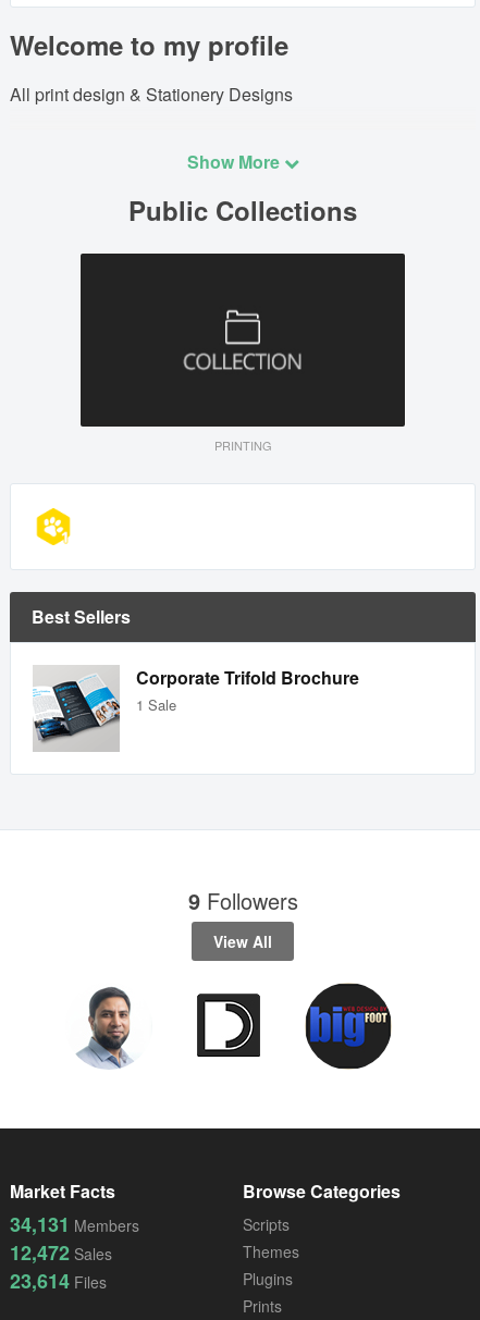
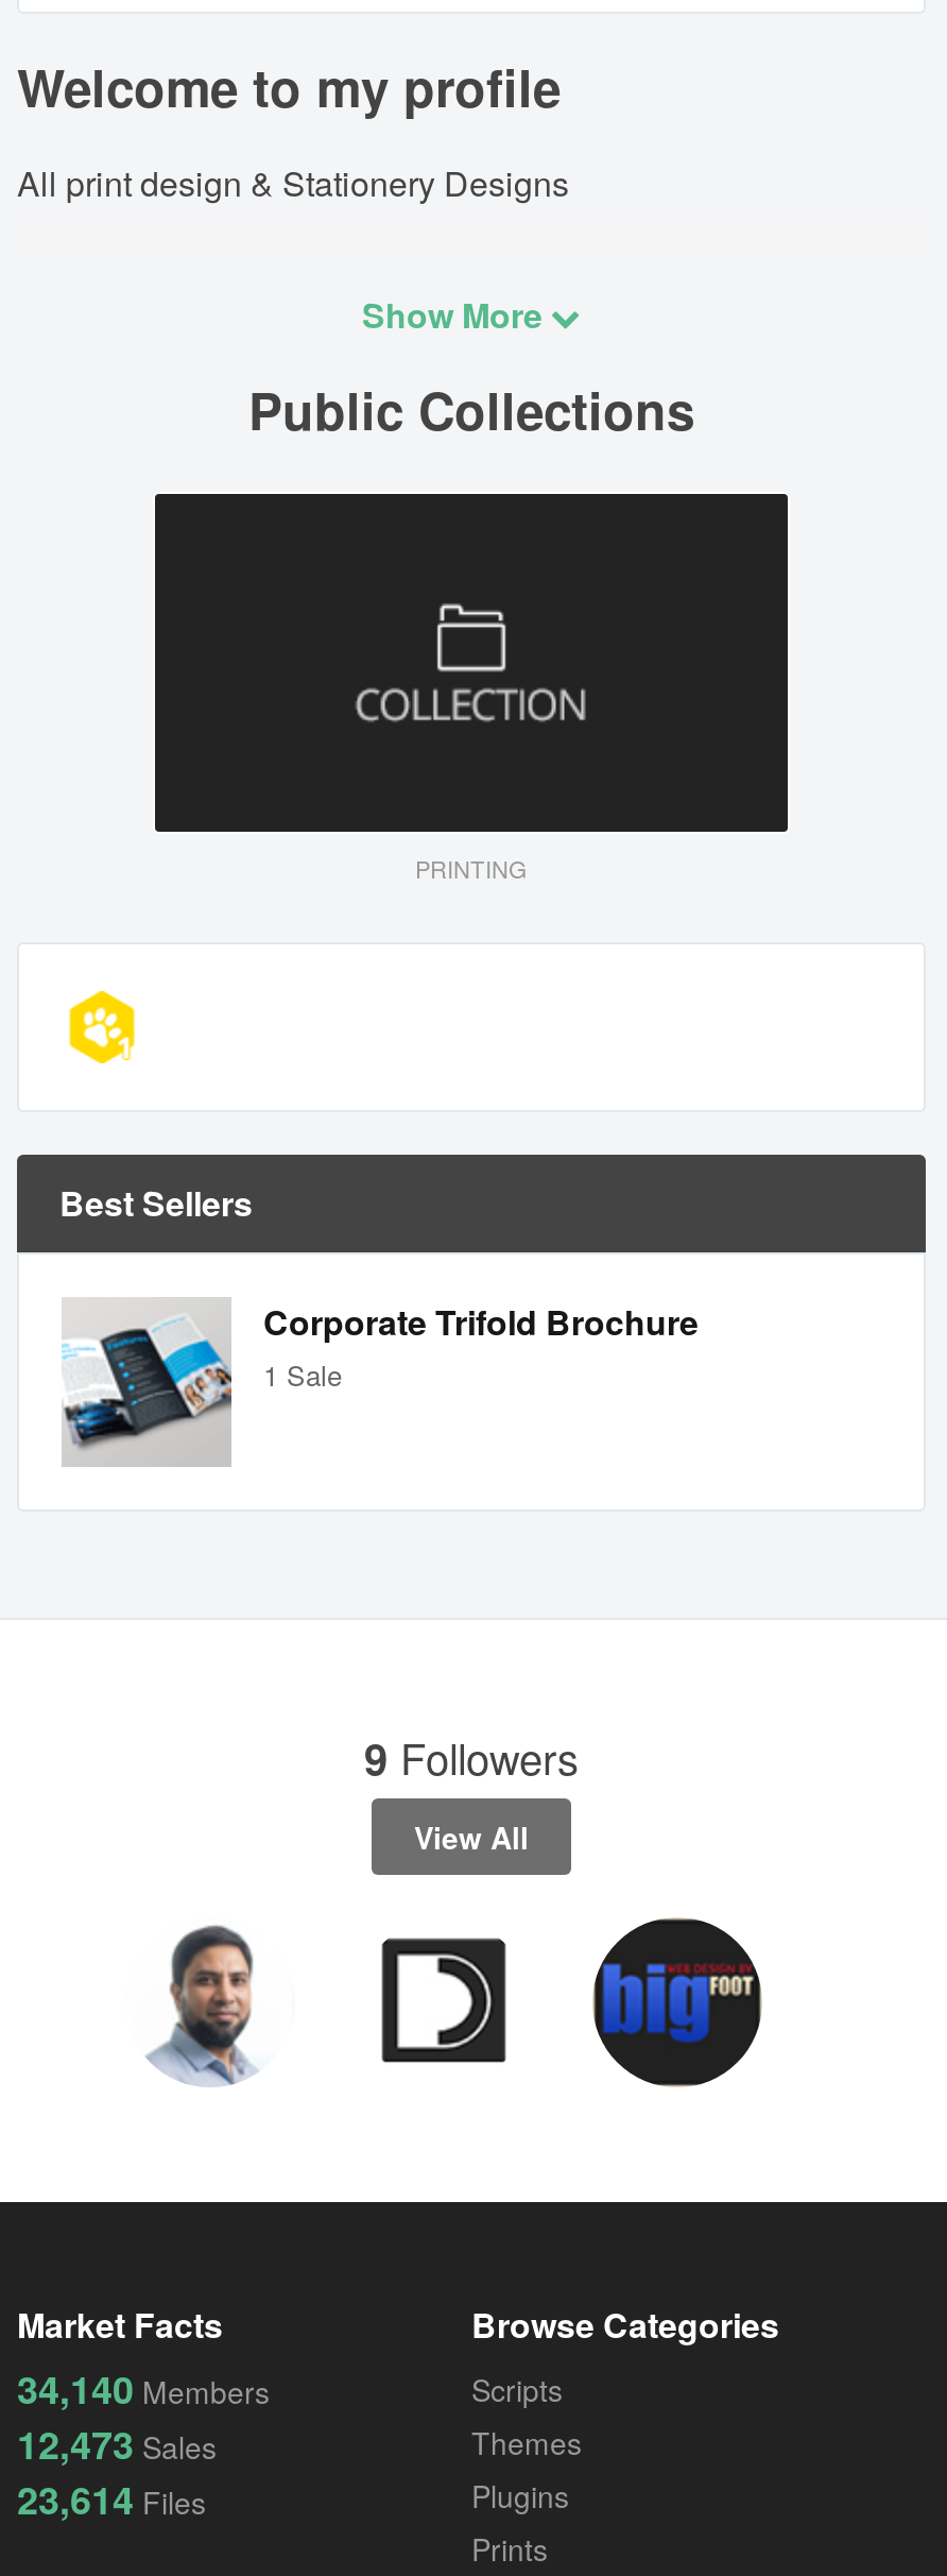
[10,1210,139,1238] 34,131 Members -> [17,2361,270,2416] 34,140 Members
[10,1238,112,1266] 12,472 Sales -> [17,2416,217,2471] 12,473 Sales

